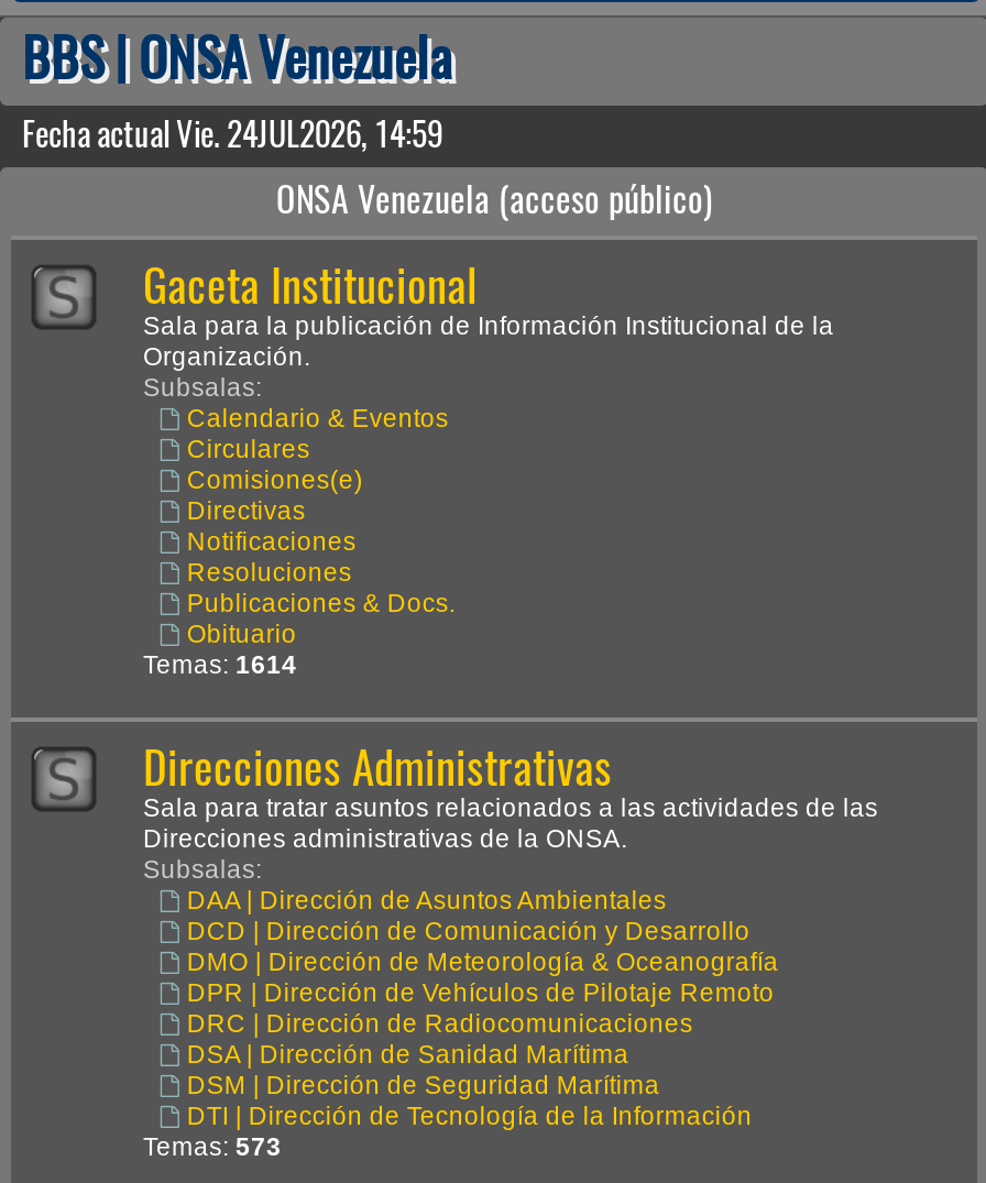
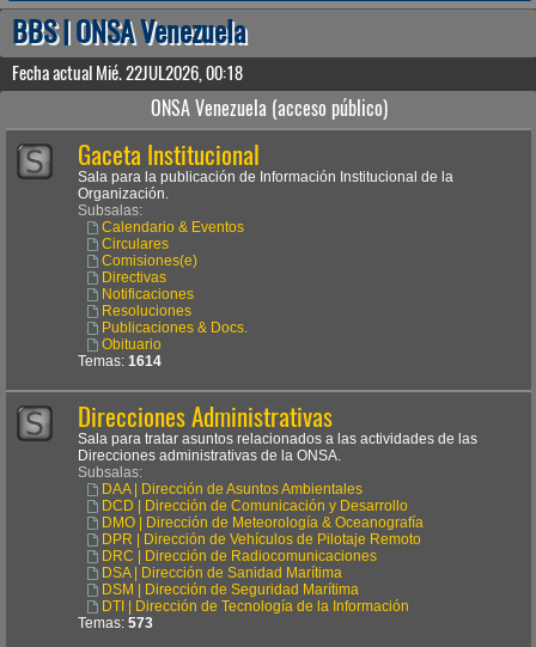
[22,113,442,157] Fecha actual Vie. 24JUL2026, 14:59 -> [12,61,243,85] Fecha actual Mié. 22JUL2026, 00:18

